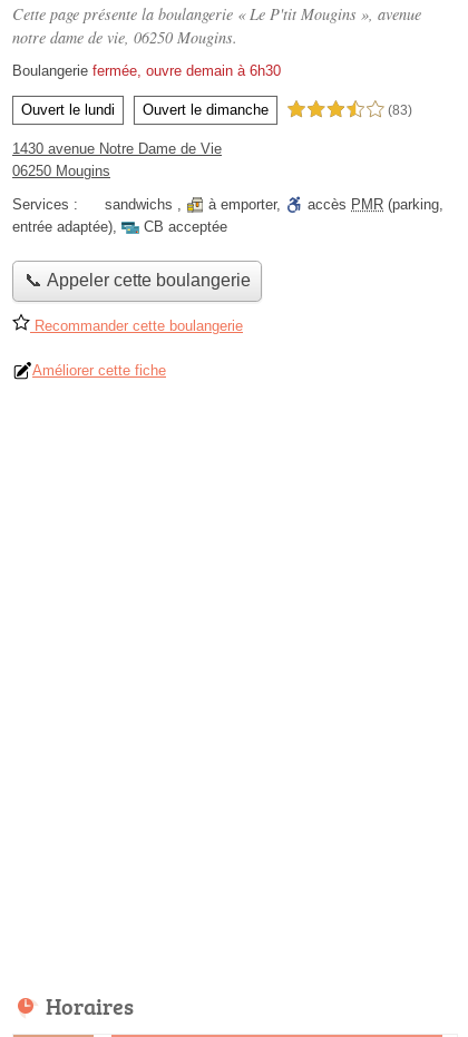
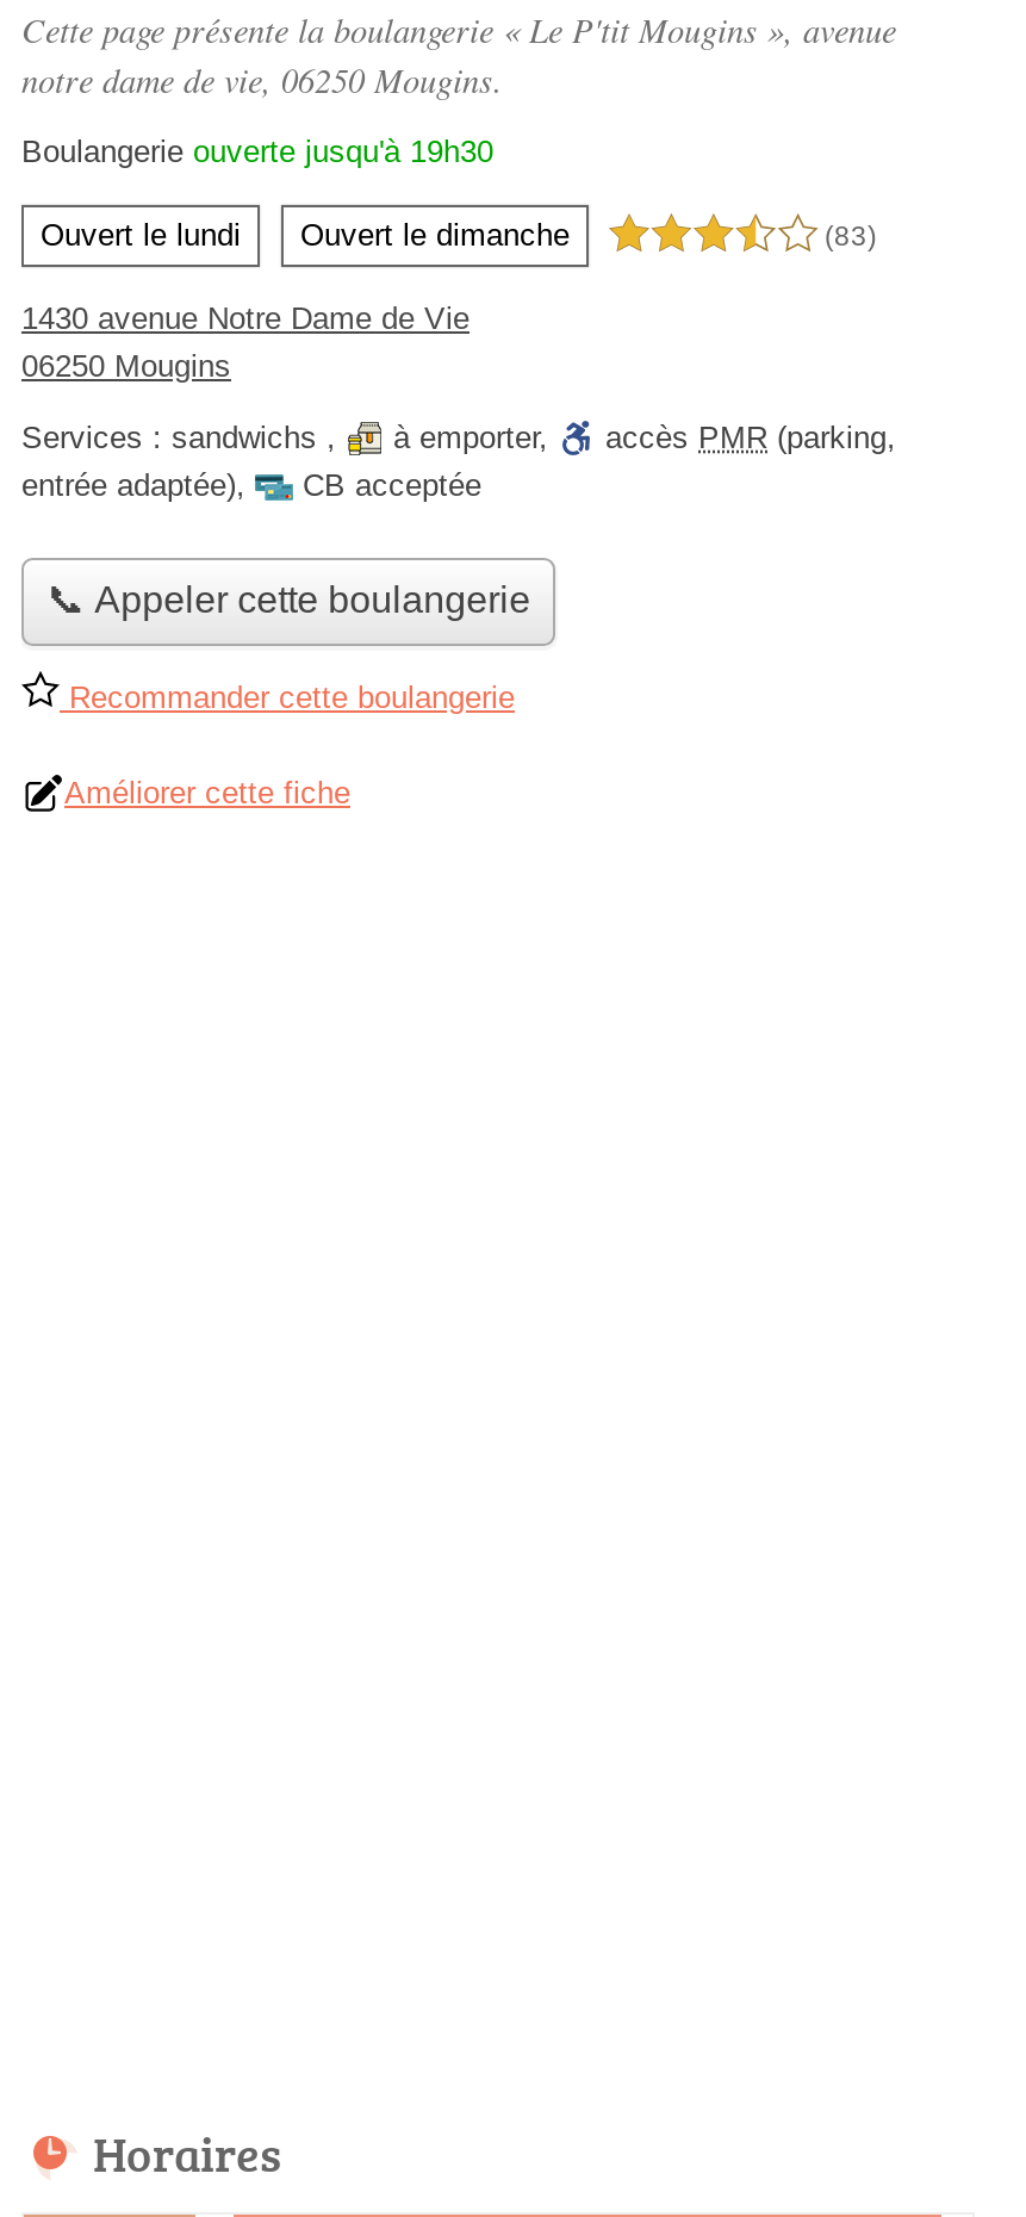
[12,62,281,79] Boulangerie fermée, ouvre demain à 6h30 -> [21,133,493,169] Boulangerie ouverte jusqu'à 19h30

